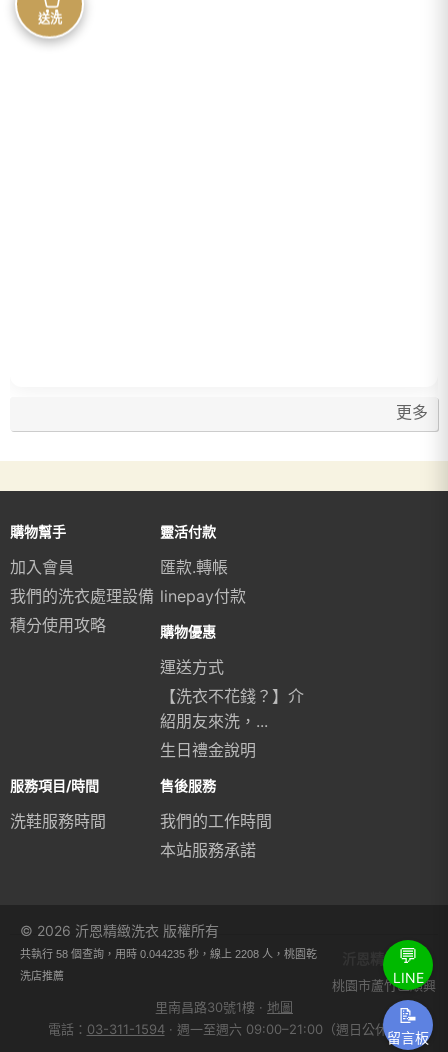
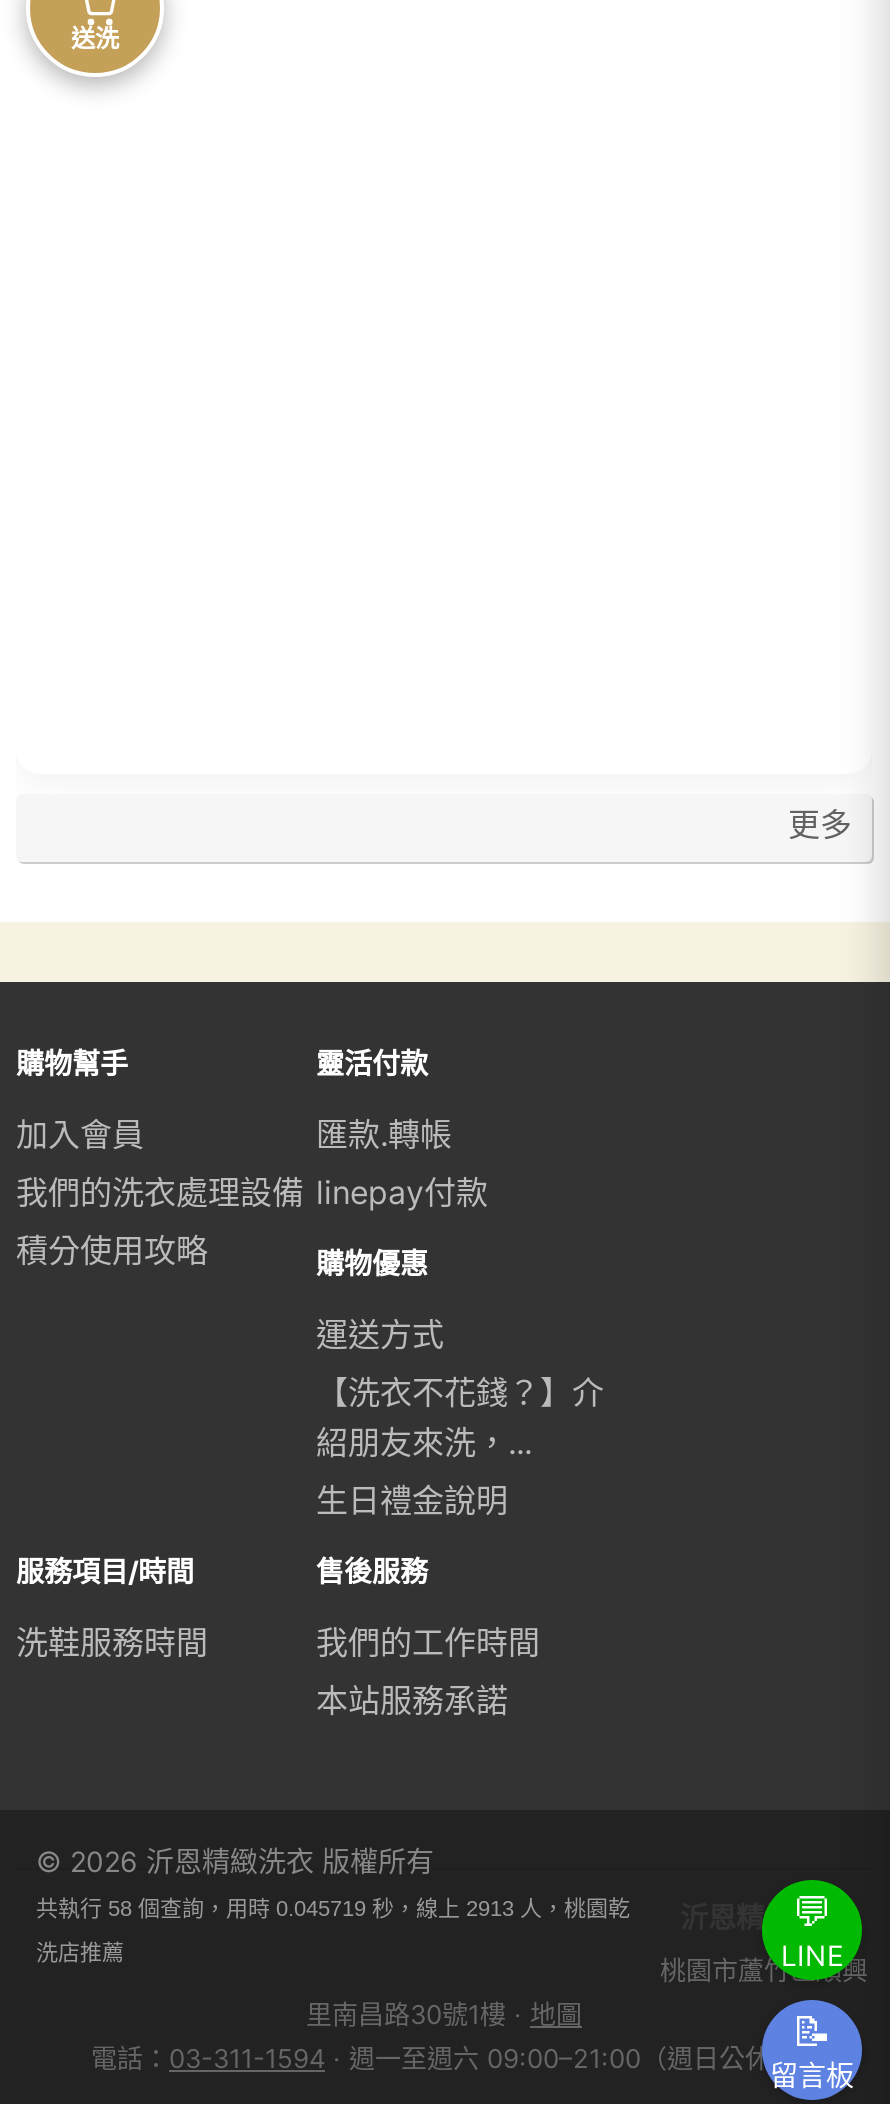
[20,948,317,960] 共執行 58 個查詢，用時 0.044235 秒，線上 2208 人，桃園乾 -> [36,1896,630,1920] 共執行 58 個查詢，用時 0.045719 秒，線上 2913 人，桃園乾

